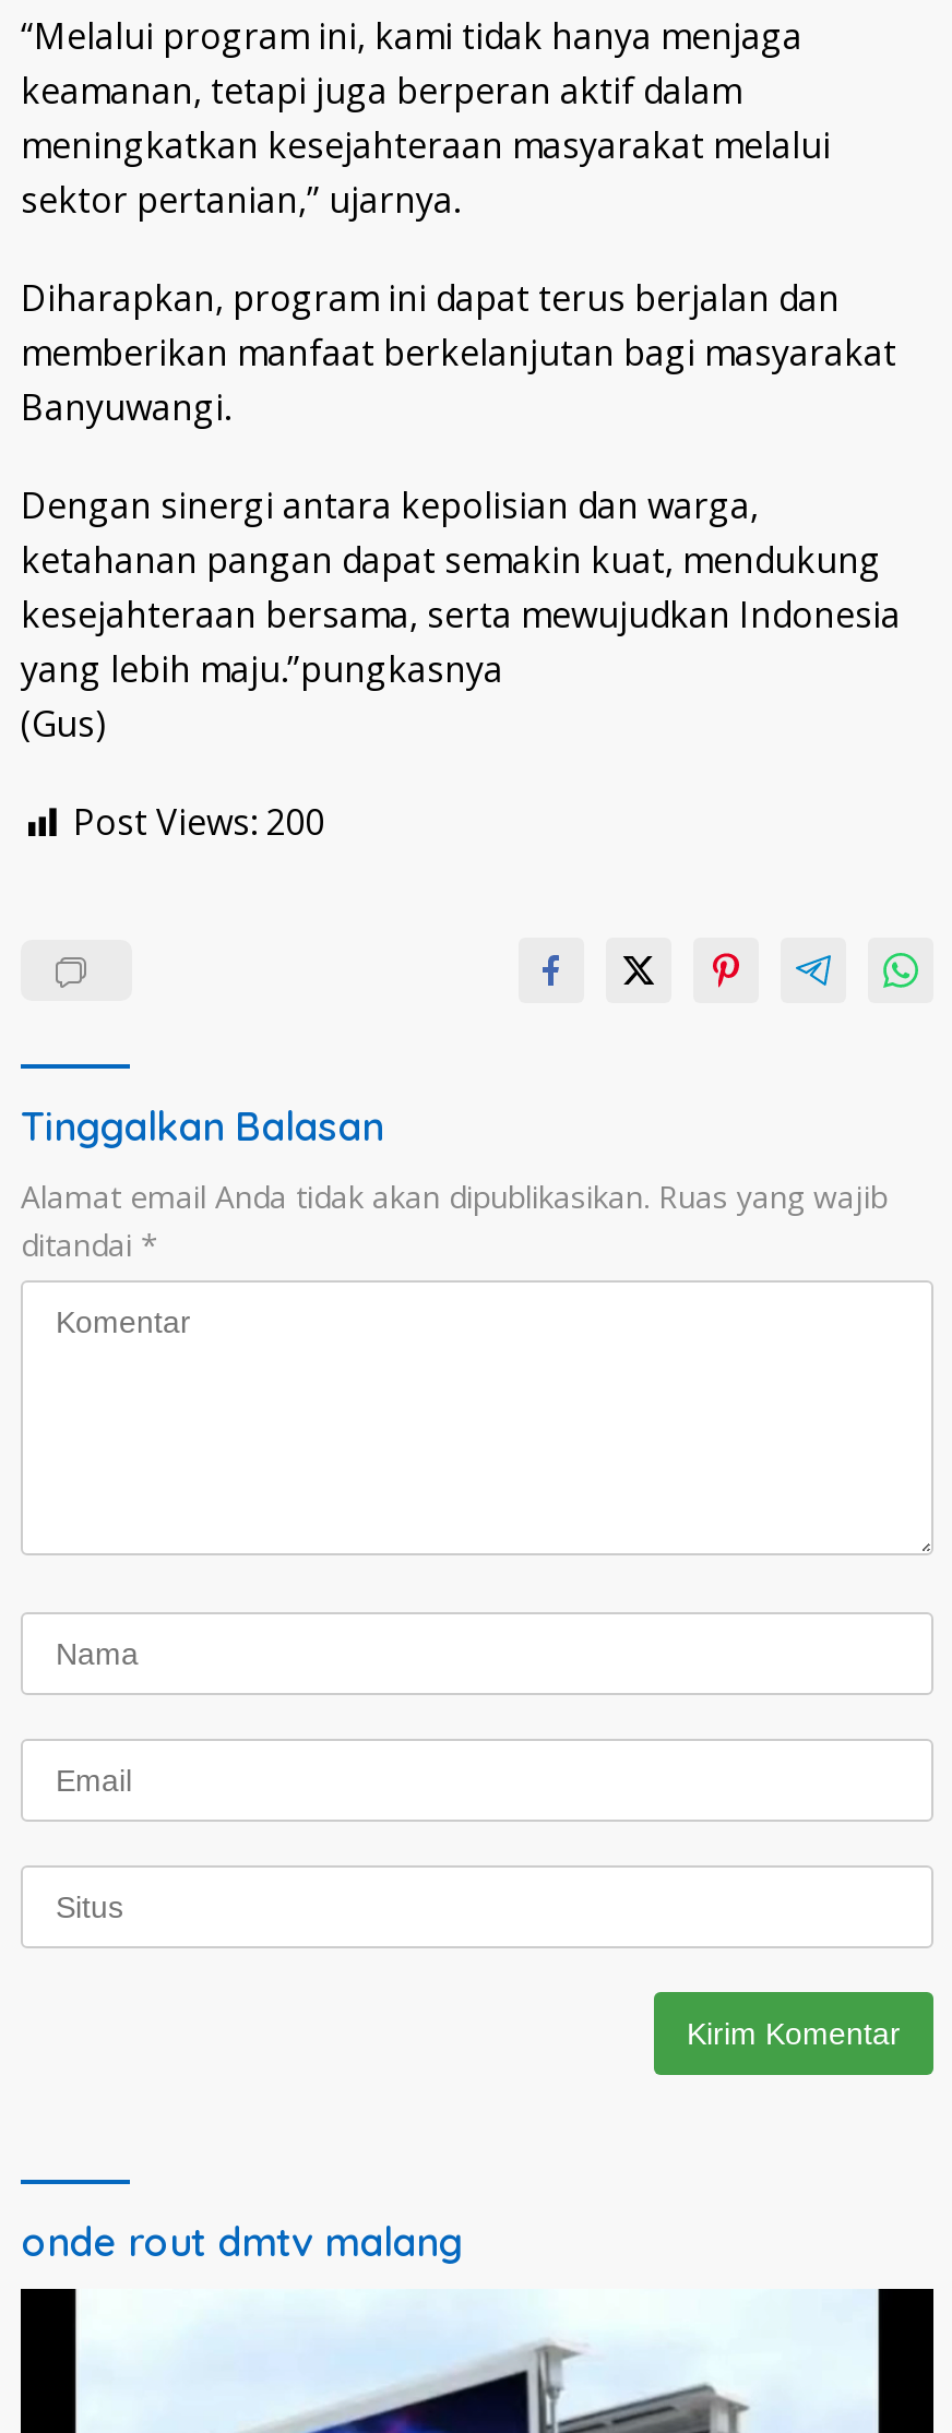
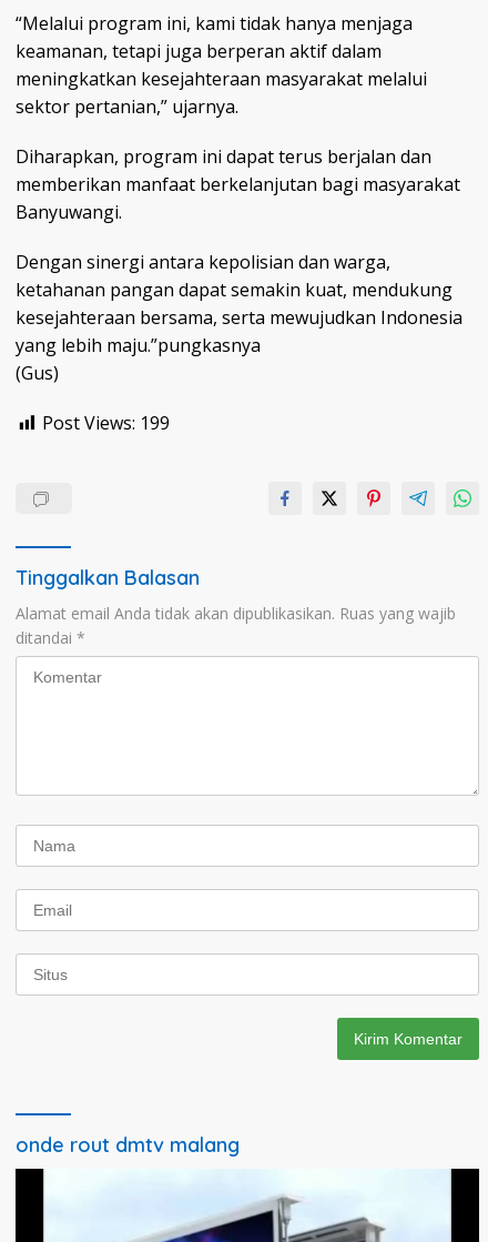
[73,798,324,846] Post Views: 200 -> [42,411,170,435] Post Views: 199

